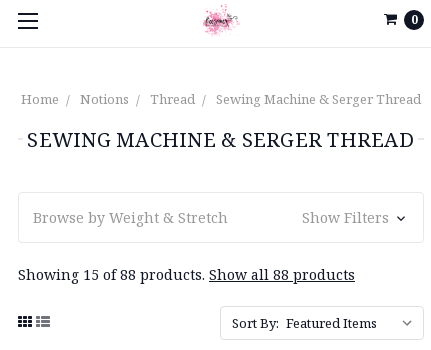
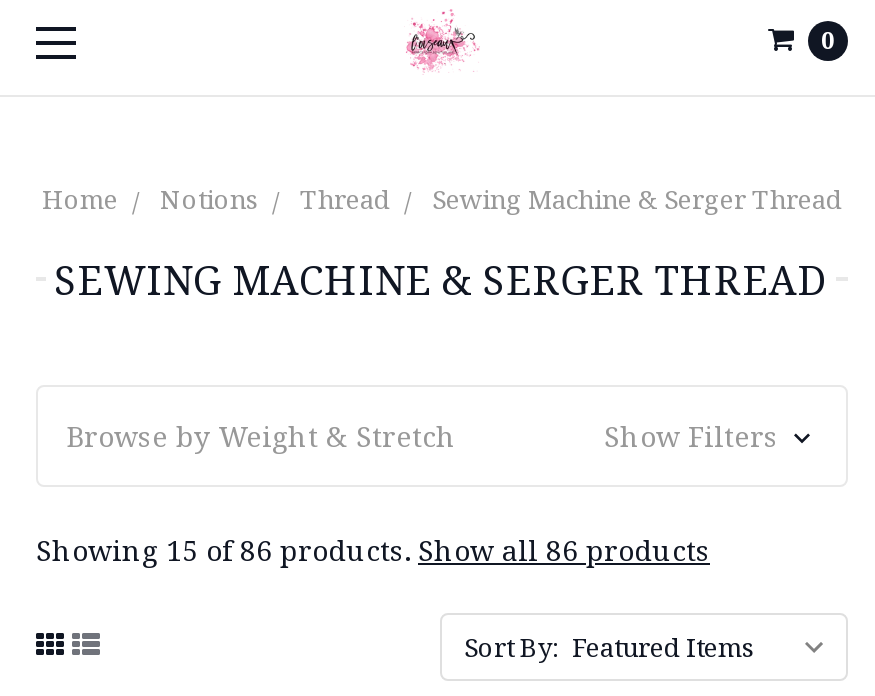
[18,265,355,284] Showing 15 of 88 products. Show all 88 products -> [36,531,710,569] Showing 15 of 86 products. Show all 86 products

